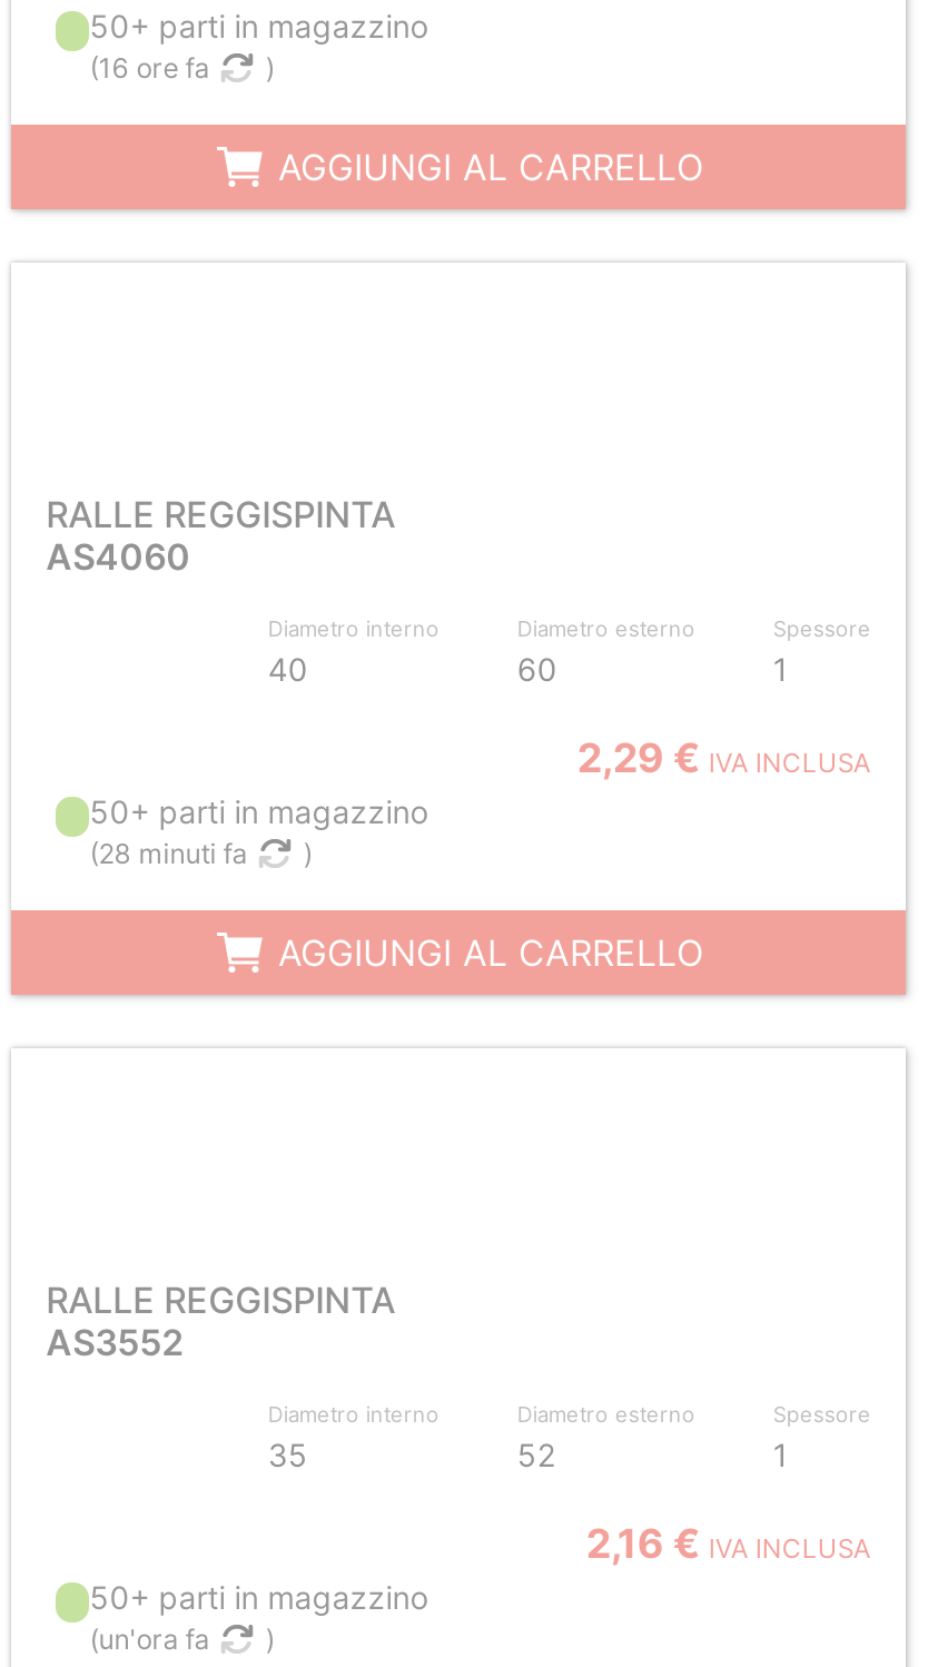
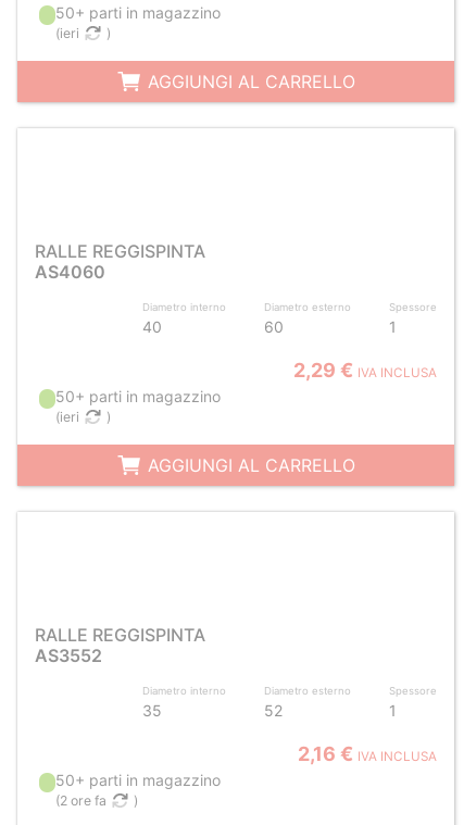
[89,51,210,85] (16 ore fa -> [56,25,80,41] (ieri
[89,837,247,870] (28 minuti fa -> [56,409,80,425] (ieri
[89,1622,210,1656] (un'ora fa -> [56,792,107,809] (2 ore fa

